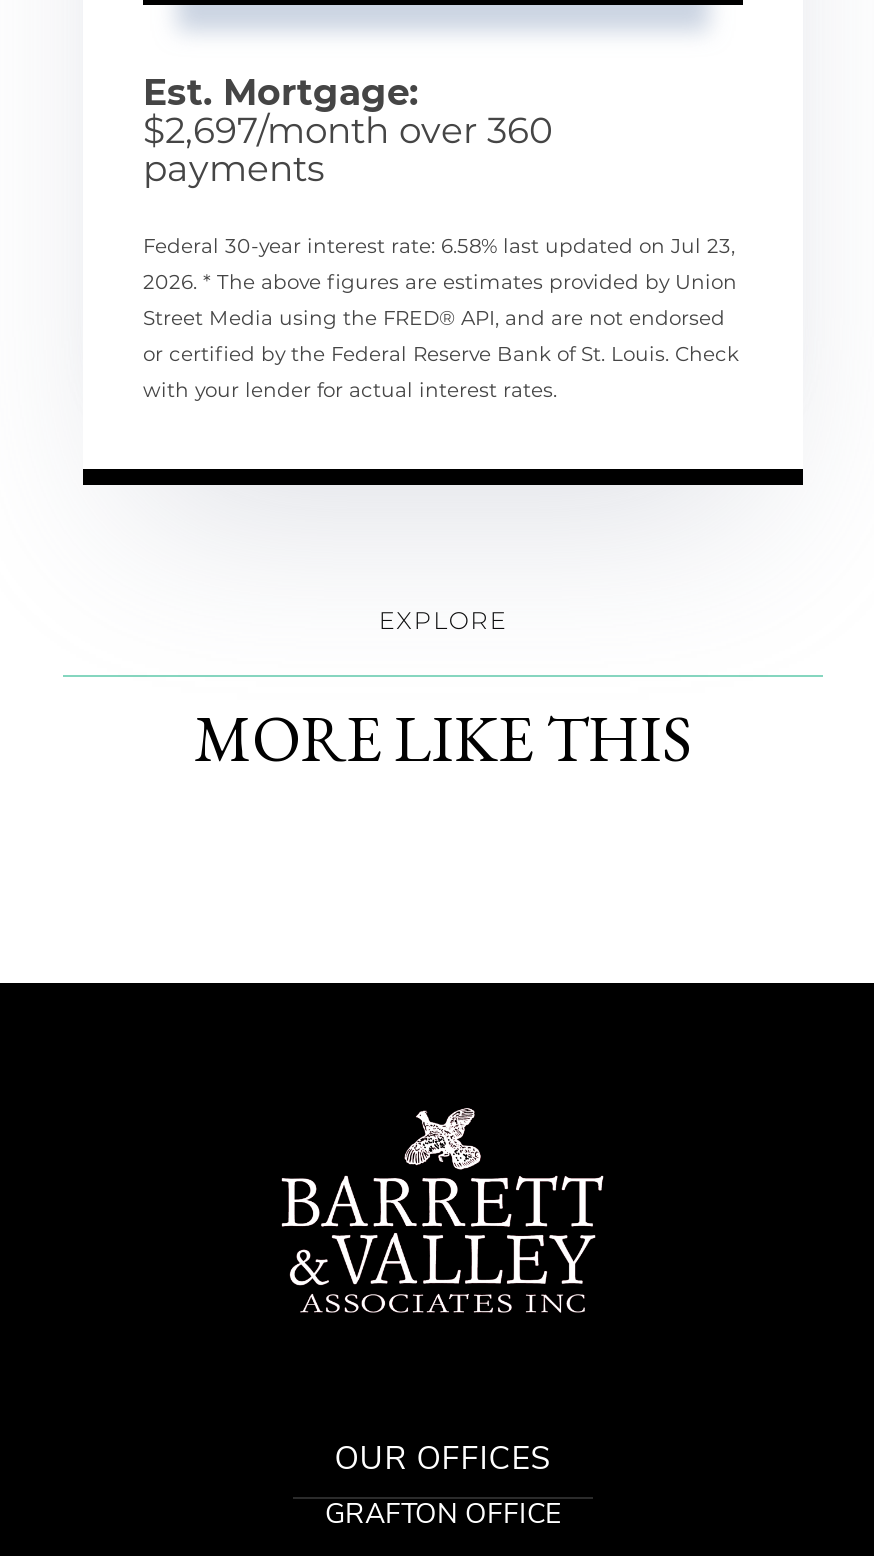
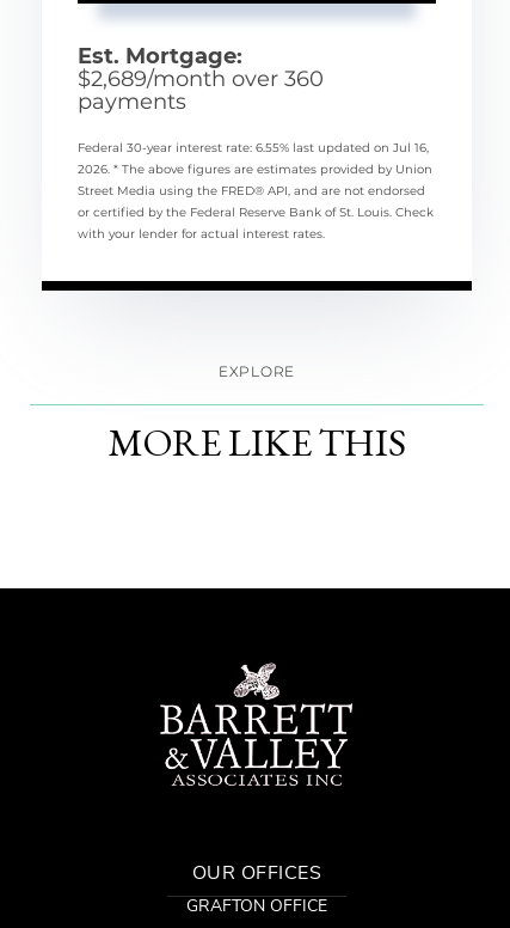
[143,109,553,153] $2,697/month over 360 -> [78,66,324,92] $2,689/month over 360
[143,233,735,259] Federal 30-year interest rate: 6.58% last updated on Jul 23, -> [78,140,429,155] Federal 30-year interest rate: 6.55% last updated on Jul 16,

